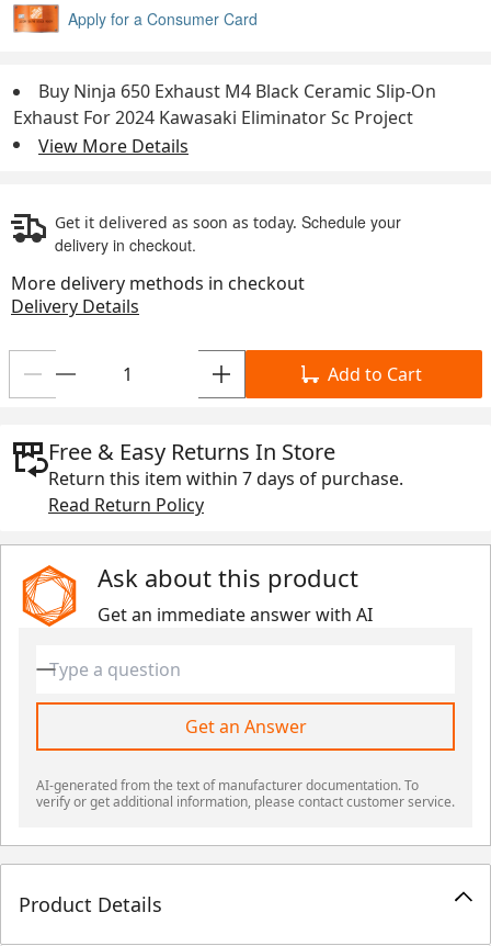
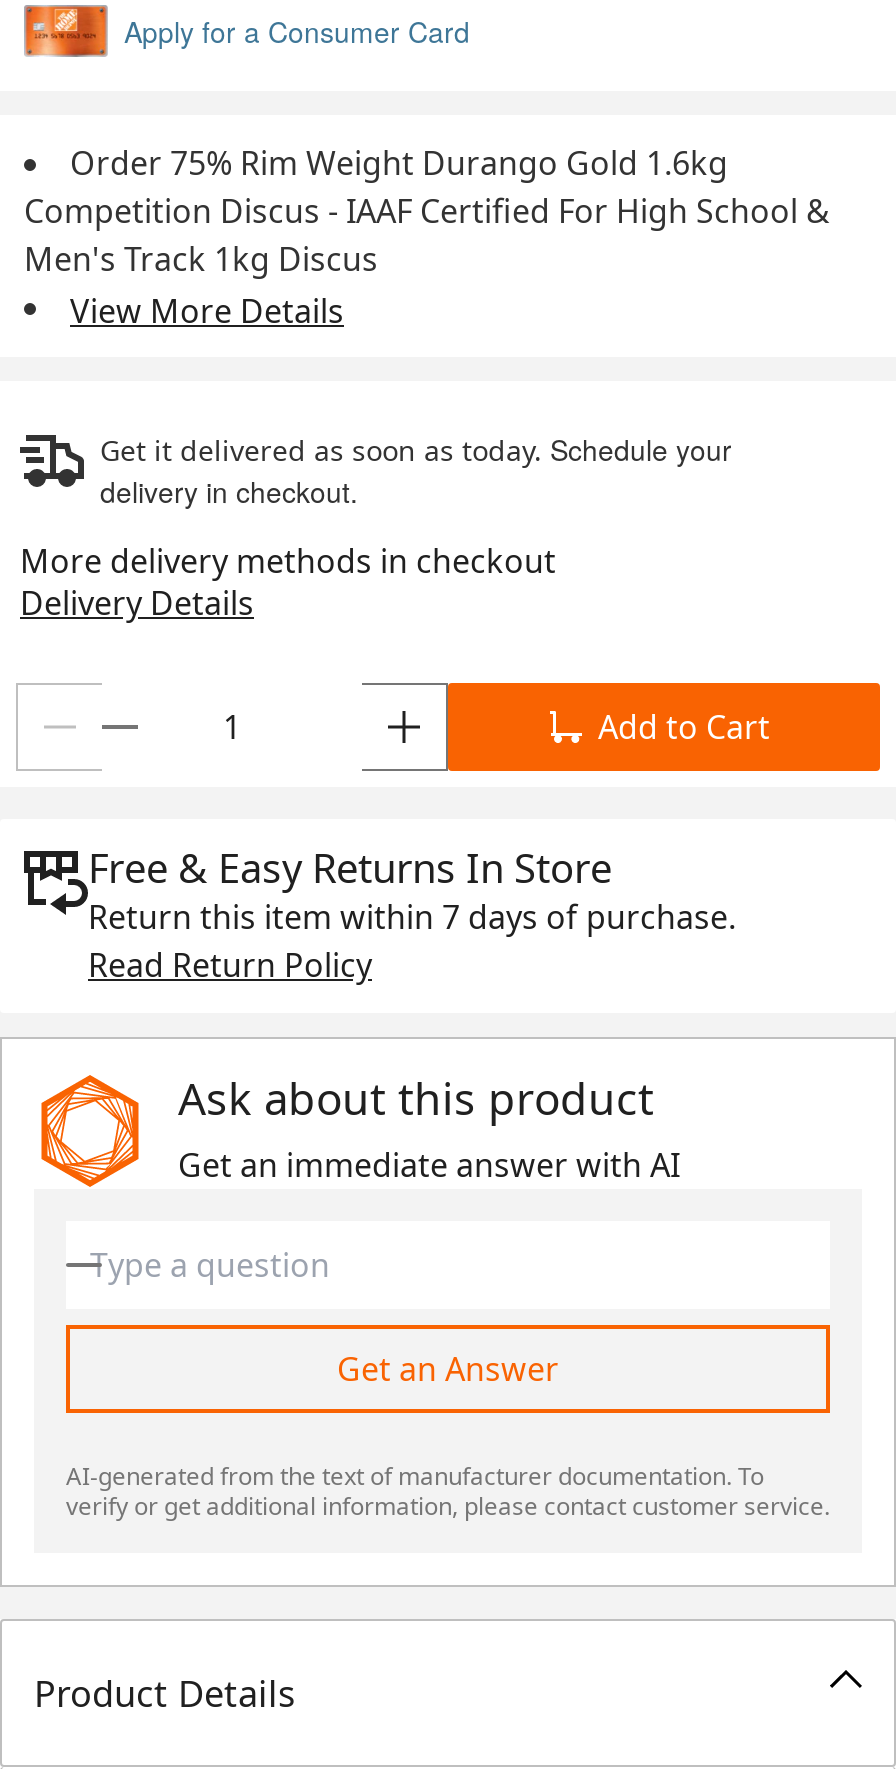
[13,79,436,130] Buy Ninja 650 Exhaust M4 Black Ceramic Slip-On | Exhaust For 2024 Kawasaki Eliminator Sc Project -> [24,142,830,282] Order 75% Rim Weight Durango Gold 1.6kg | Competition Discus - IAAF Certified For High School & | Men's Track 1kg Discus

